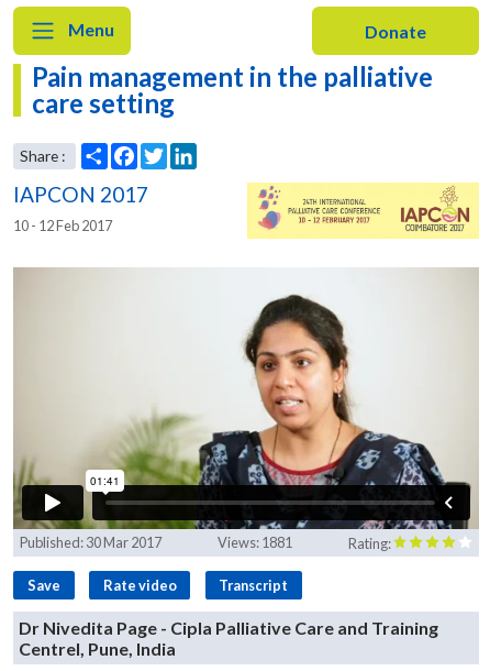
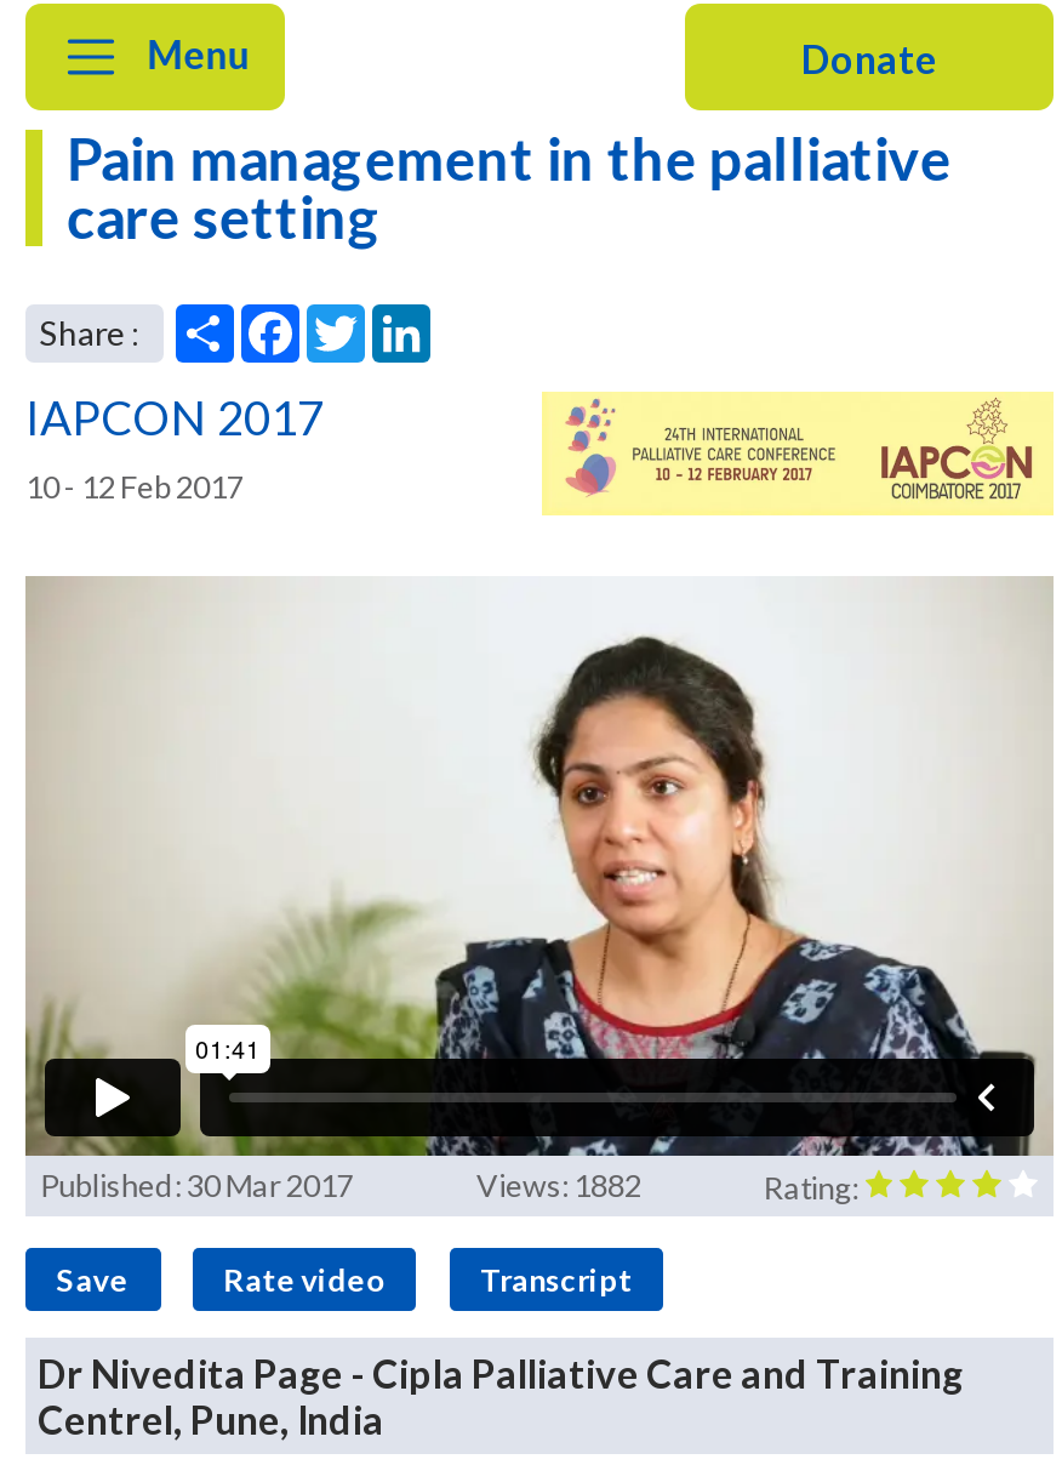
[218,533,292,551] Views: 1881 -> [476,1165,641,1204] Views: 1882

